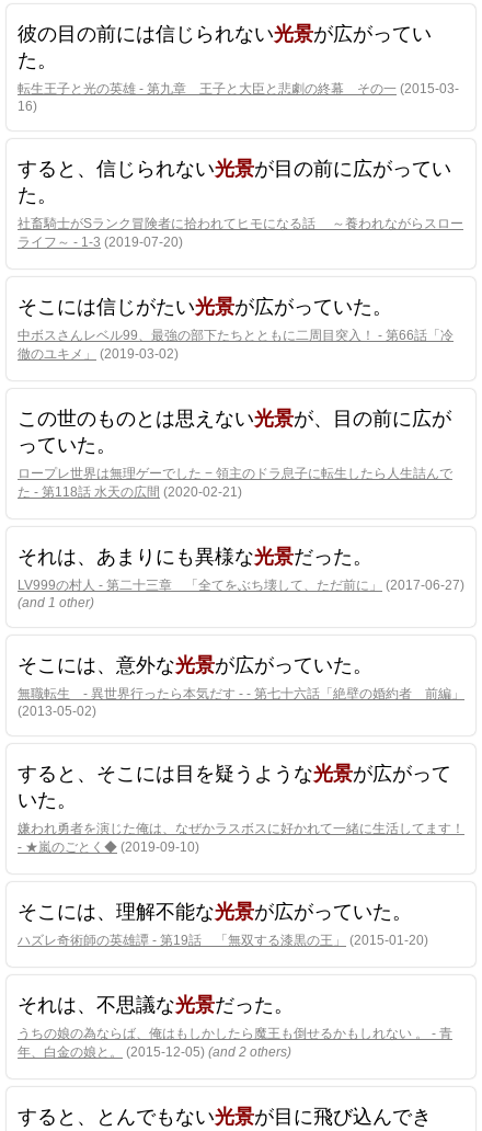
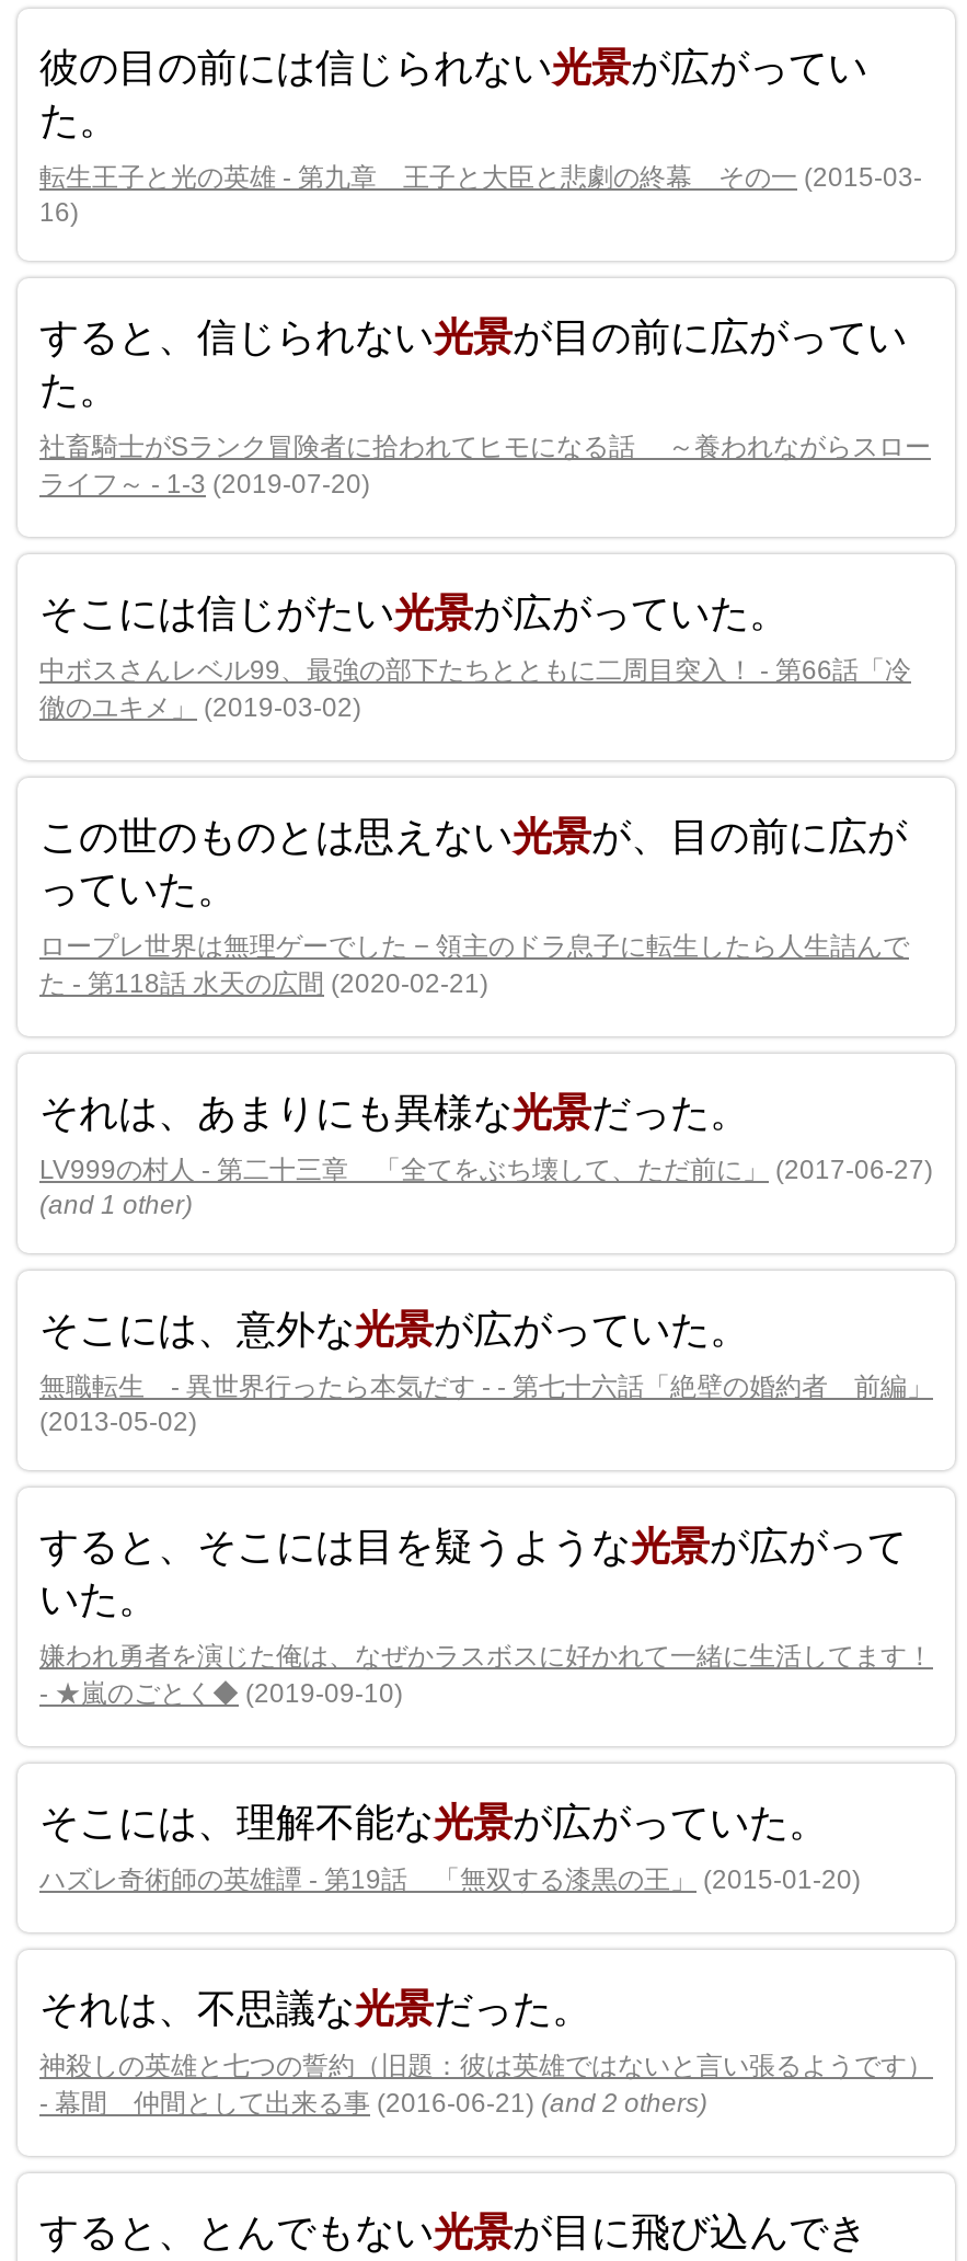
[18,1026,452,1060] うちの娘の為ならば、俺はもしかしたら魔王も倒せるかもしれない 。 - 青 | 年、白金の娘と。(2015-12-05) (and 2 others) -> [39,2051,933,2119] 神殺しの英雄と七つの誓約（旧題：彼は英雄ではないと言い張るようです） | - 幕間 仲間として出来る事(2016-06-21) (and 2 others)

